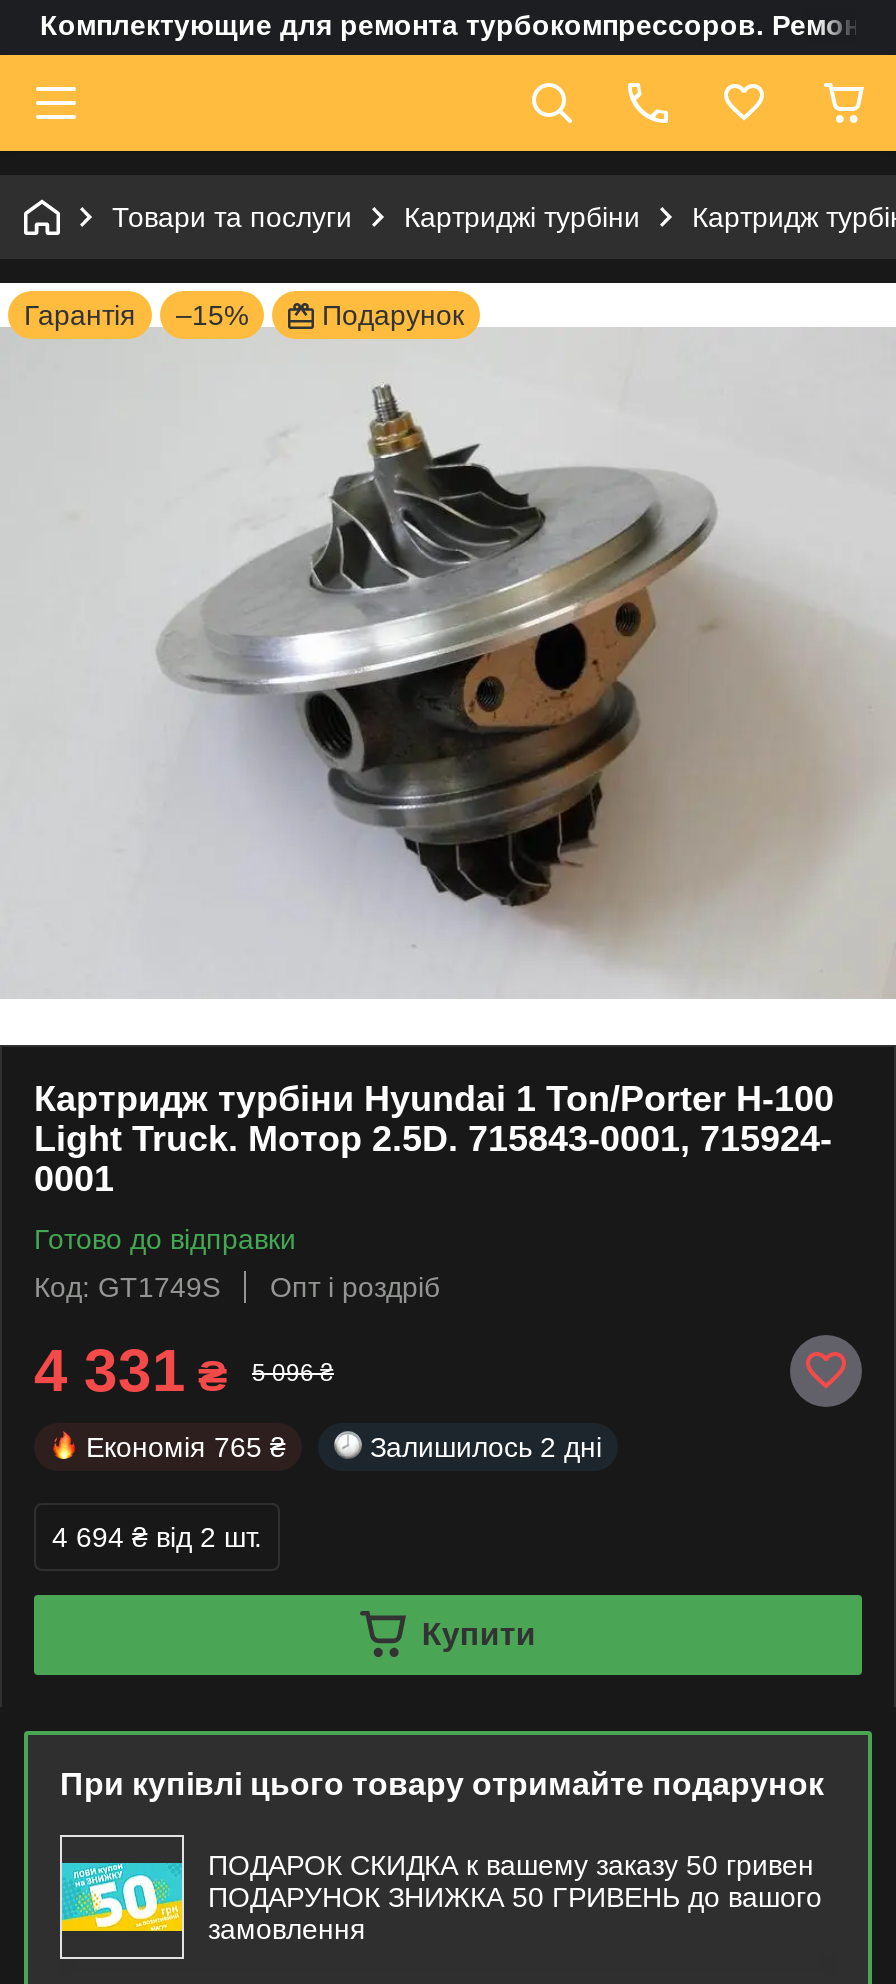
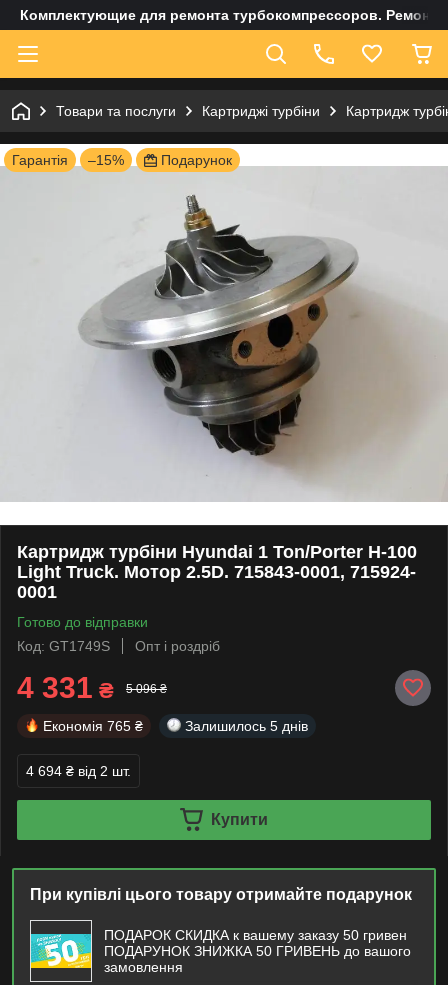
[370,1431,602,1463] Залишилось 2 дні -> [185,718,308,734] Залишилось 5 днів

